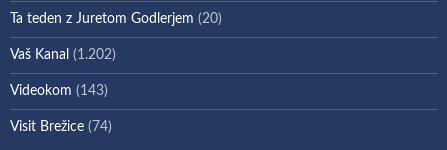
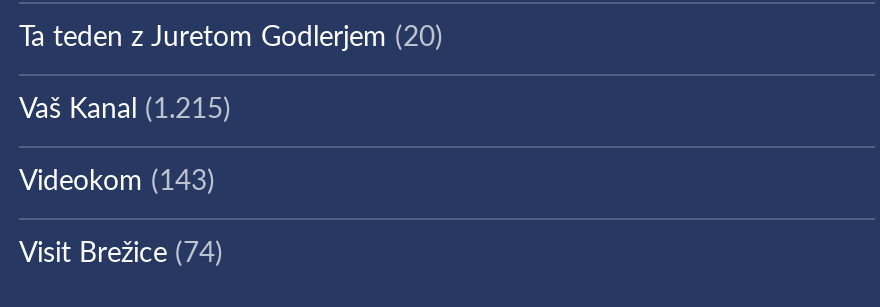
[10,48,116,62] Vaš Kanal (1.202) -> [19,96,231,124] Vaš Kanal (1.215)

